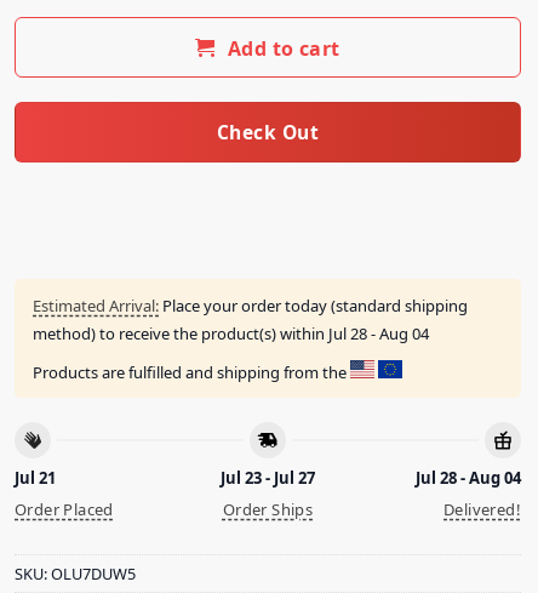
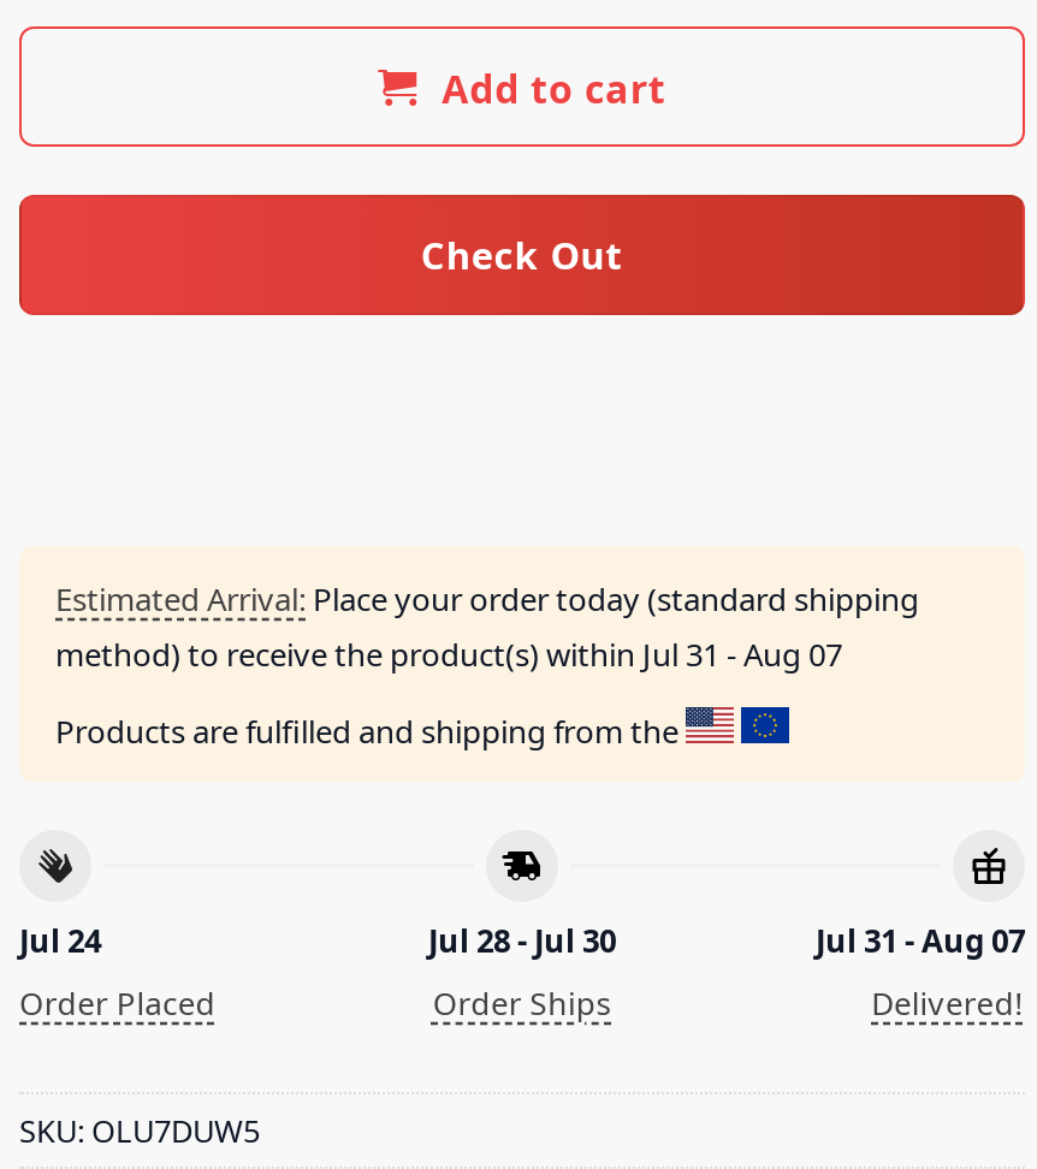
[33,323,429,344] method) to receive the product(s) within Jul 28 - Aug 04 -> [55,633,842,676] method) to receive the product(s) within Jul 31 - Aug 07
[15,467,56,489] Jul 21 -> [19,920,101,963] Jul 24
[221,467,315,489] Jul 23 - Jul 27 -> [428,920,616,963] Jul 28 - Jul 30
[416,467,521,489] Jul 28 - Aug 04 -> [816,920,1025,963] Jul 31 - Aug 07

